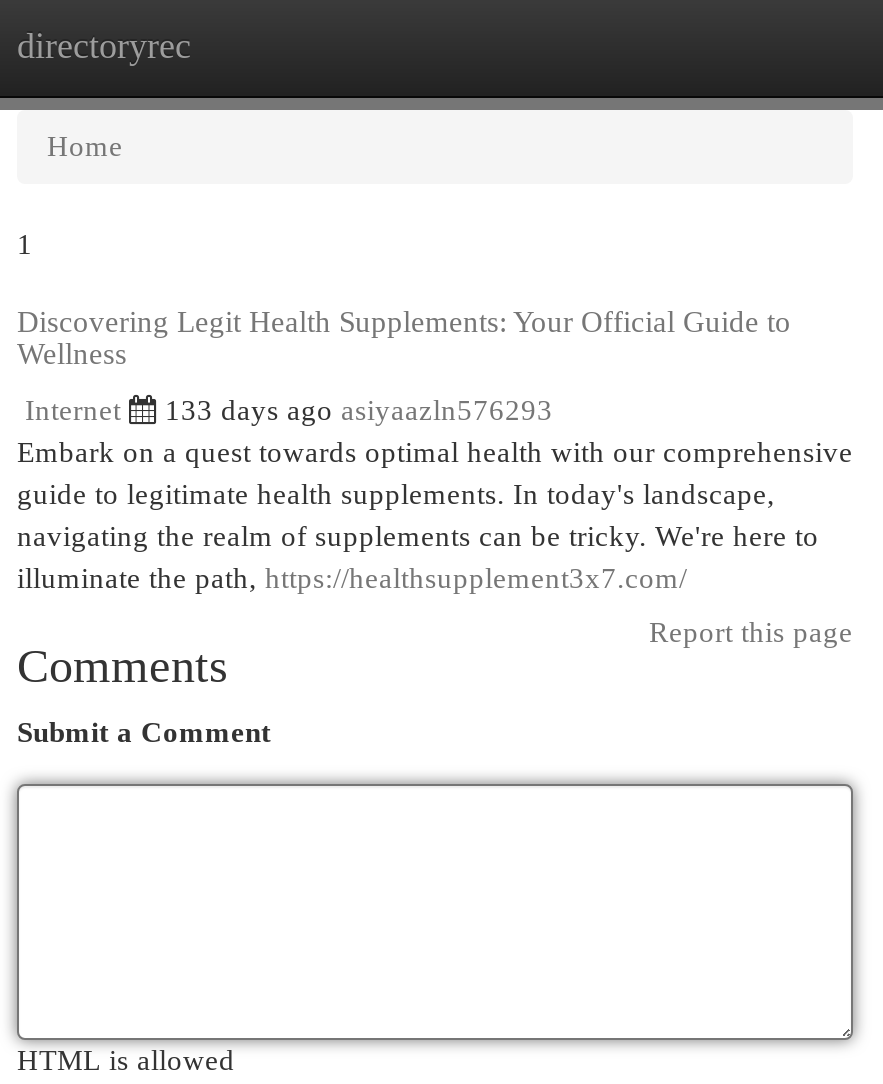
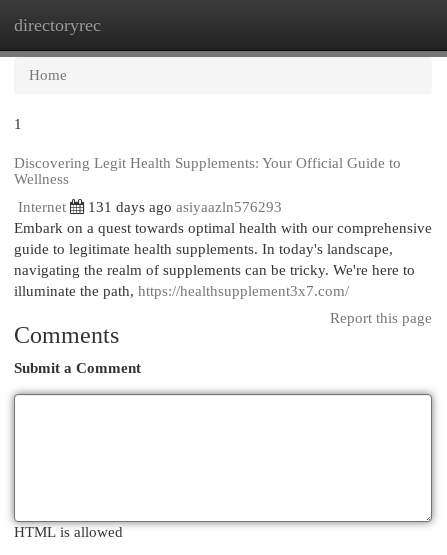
[165,394,553,426] 133 days ago asiyaazln576293 -> [88,199,282,215] 131 days ago asiyaazln576293

